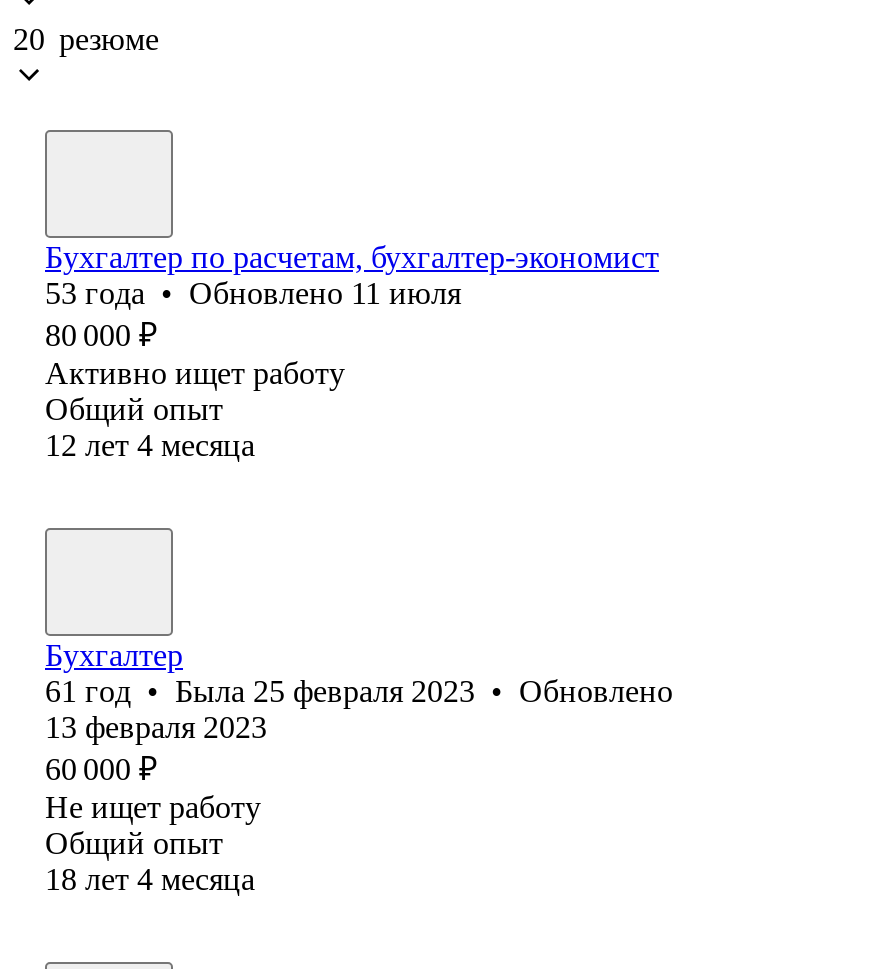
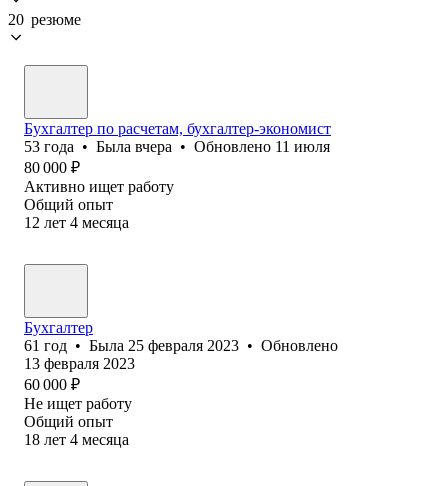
[45,276,461,310] 53 года • Обновлено 11 июля -> [24,138,330,155] 53 года • Была вчера • Обновлено 11 июля

